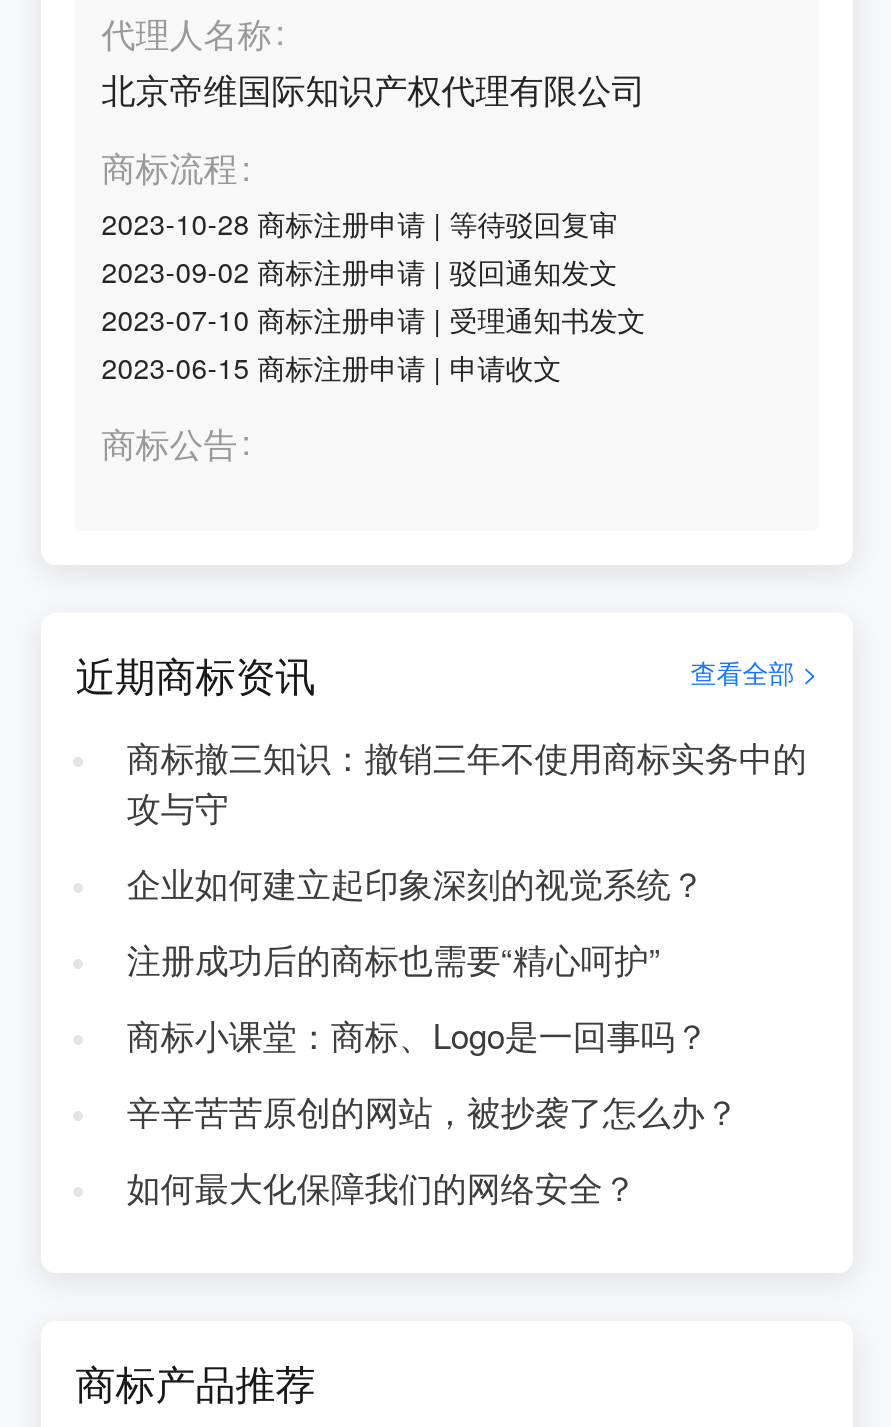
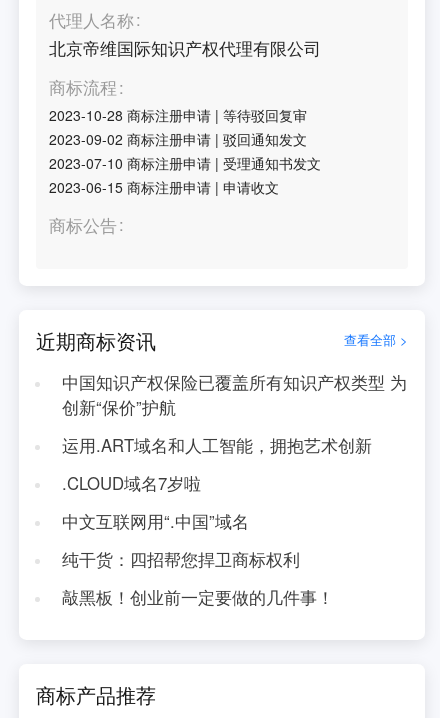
[127,733,807,831] 商标撤三知识：撤销三年不使用商标实务中的 | 攻与守 -> [62,370,407,419] 中国知识产权保险已覆盖所有知识产权类型 为 | 创新“保价”护航
[127,859,705,907] 企业如何建立起印象深刻的视觉系统？ -> [62,433,372,457] 运用.ART域名和人工智能，拥抱艺术创新
[127,935,661,983] 注册成功后的商标也需要“精心呵护” -> [62,471,201,495] .CLOUD域名7岁啦
[127,1011,709,1059] 商标小课堂：商标、Logo是一回事吗？ -> [62,509,249,533] 中文互联网用“.中国”域名
[127,1087,739,1135] 辛辛苦苦原创的网站，被抄袭了怎么办？ -> [62,547,300,571] 纯干货：四招帮您捍卫商标权利
[127,1163,637,1211] 如何最大化保障我们的网络安全？ -> [62,585,334,609] 敲黑板！创业前一定要做的几件事！

